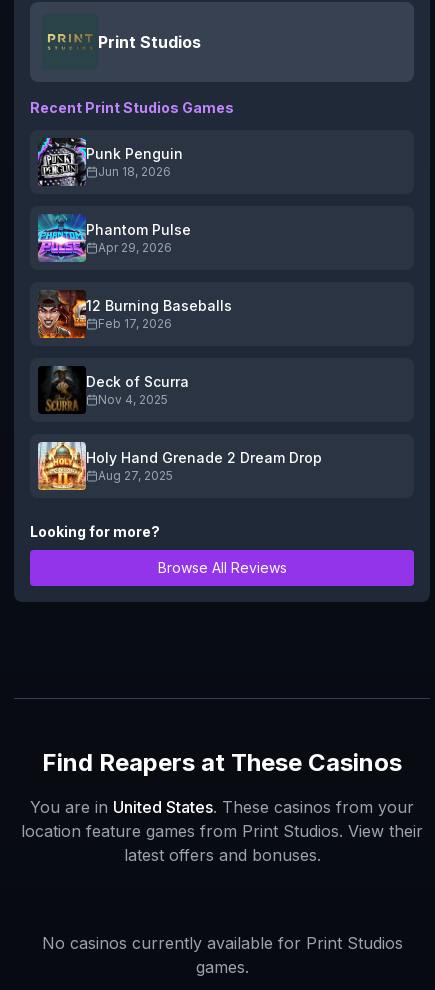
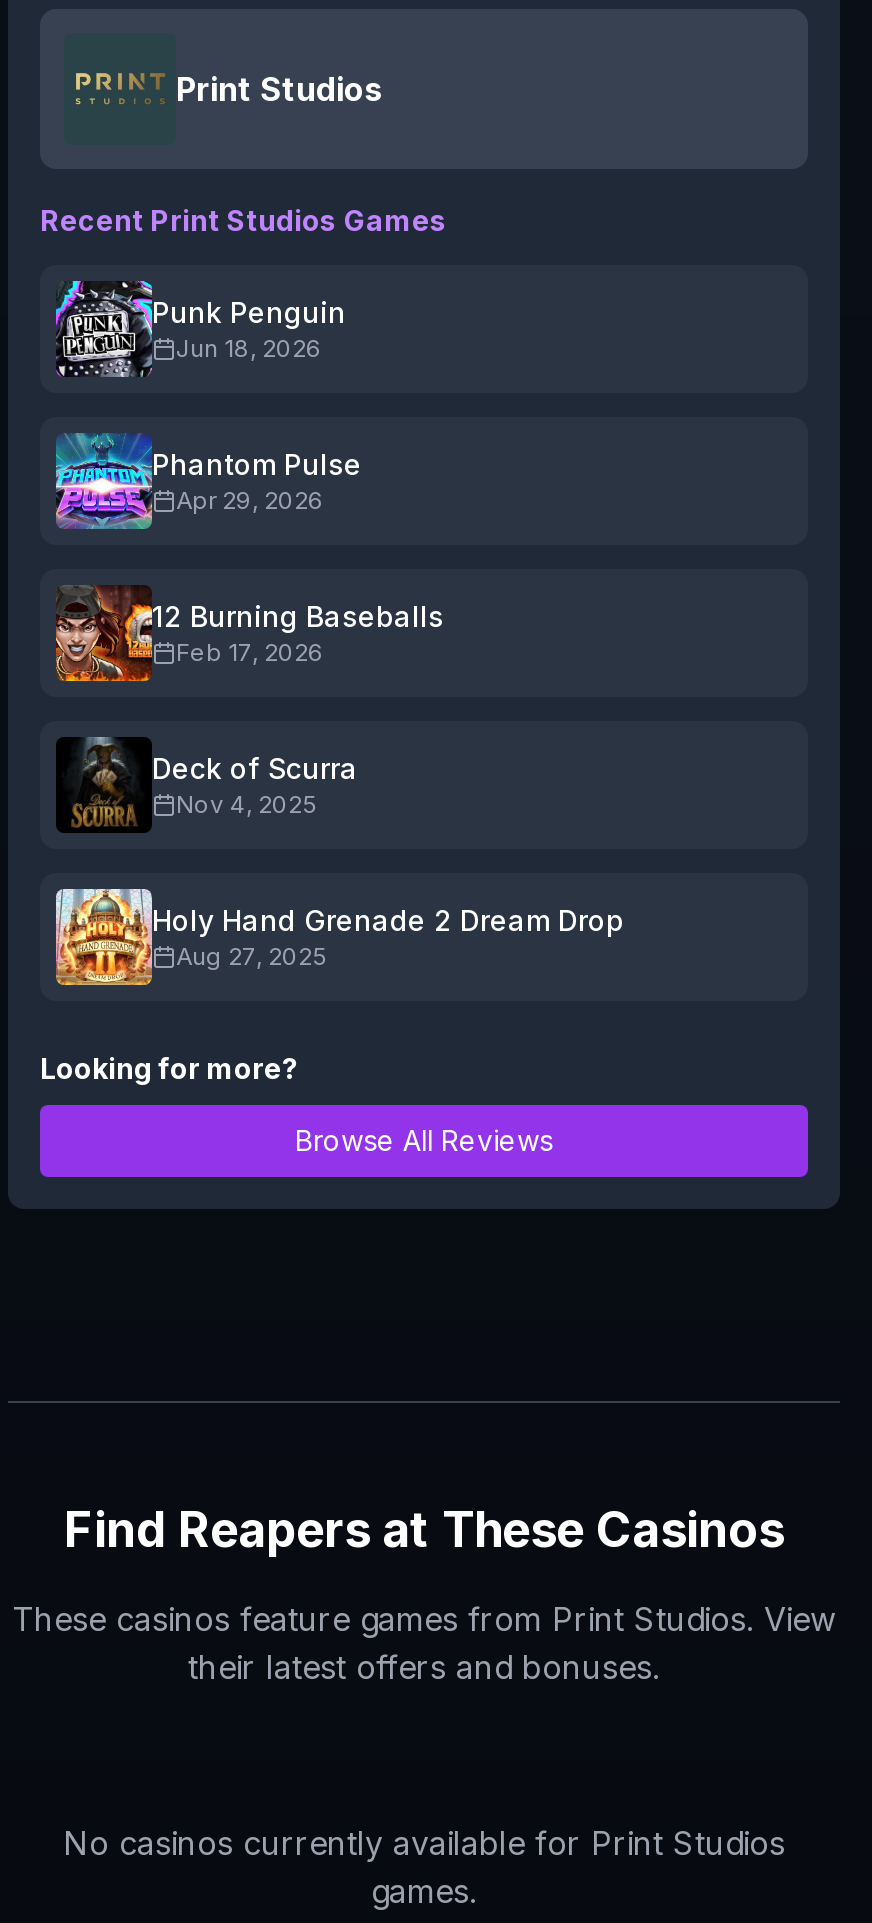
[21,797,423,865] You are in United States. These casinos from your | location feature games from Print Studios. View their | latest offers and bonuses. -> [12,1599,836,1687] These casinos feature games from Print Studios. View | their latest offers and bonuses.

